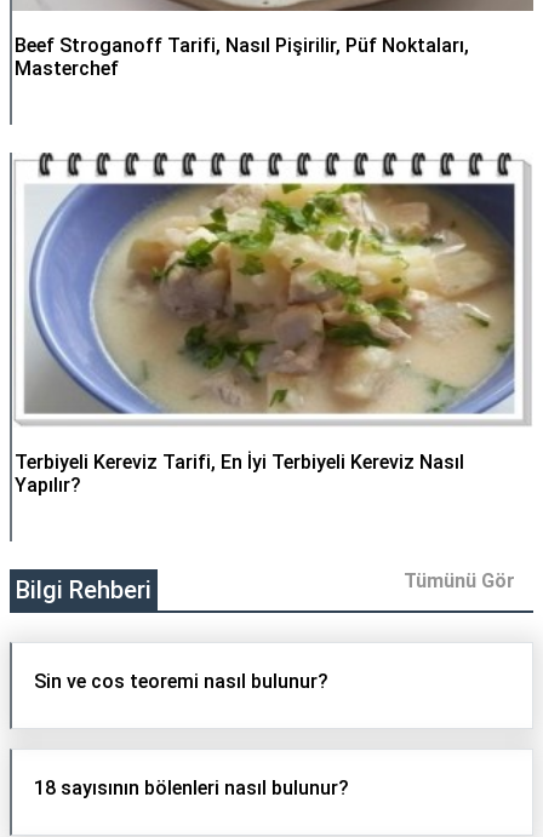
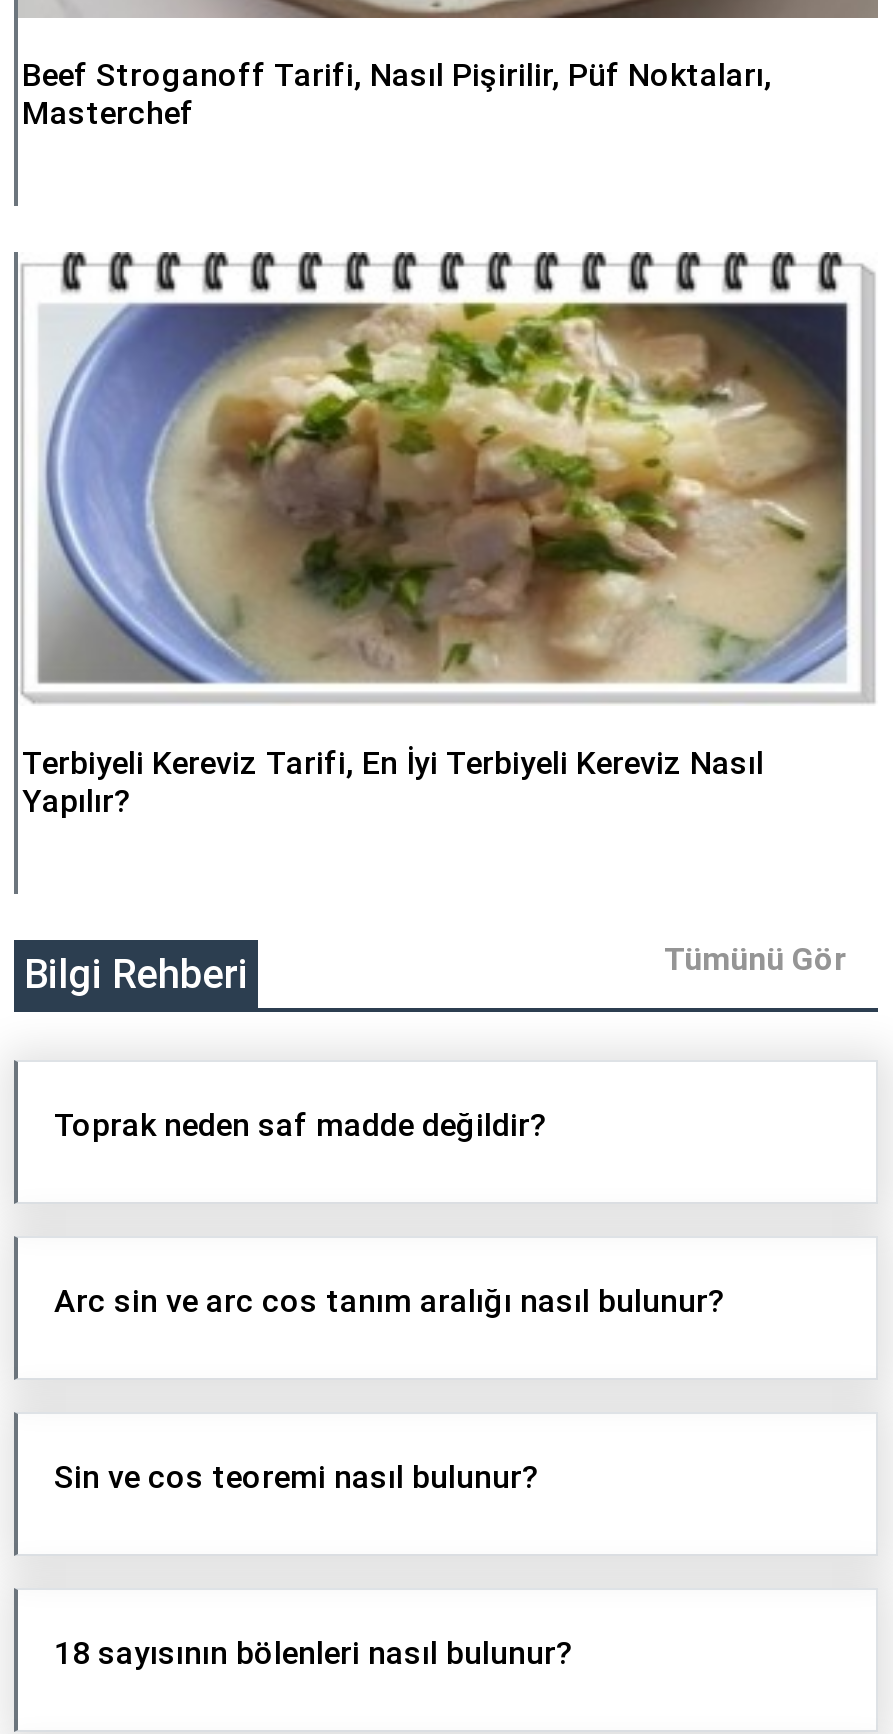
none -> [54,1107,548,1145] Toprak neden saf madde değildir?
none -> [54,1283,726,1321] Arc sin ve arc cos tanım aralığı nasıl bulunur?

